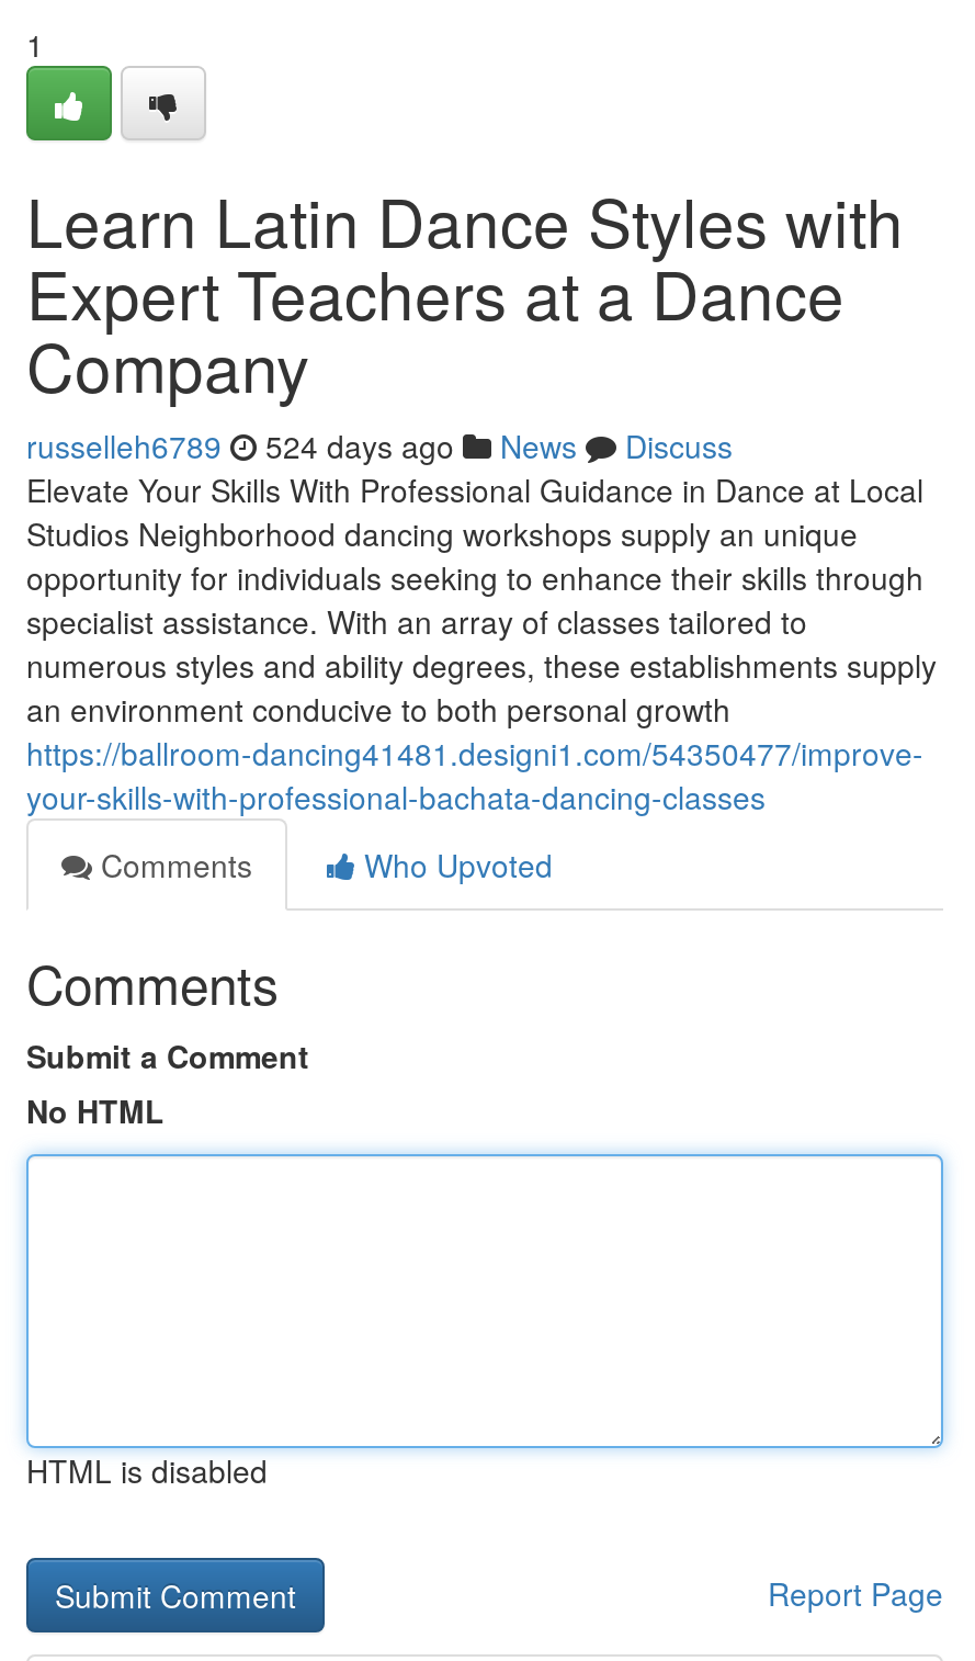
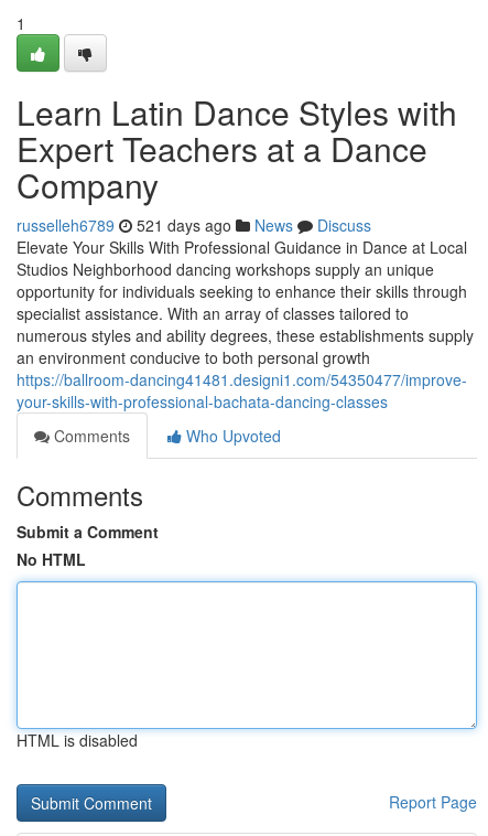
[26,423,733,467] russelleh6789 524 days ago News Discuss -> [17,214,371,236] russelleh6789 521 days ago News Discuss

